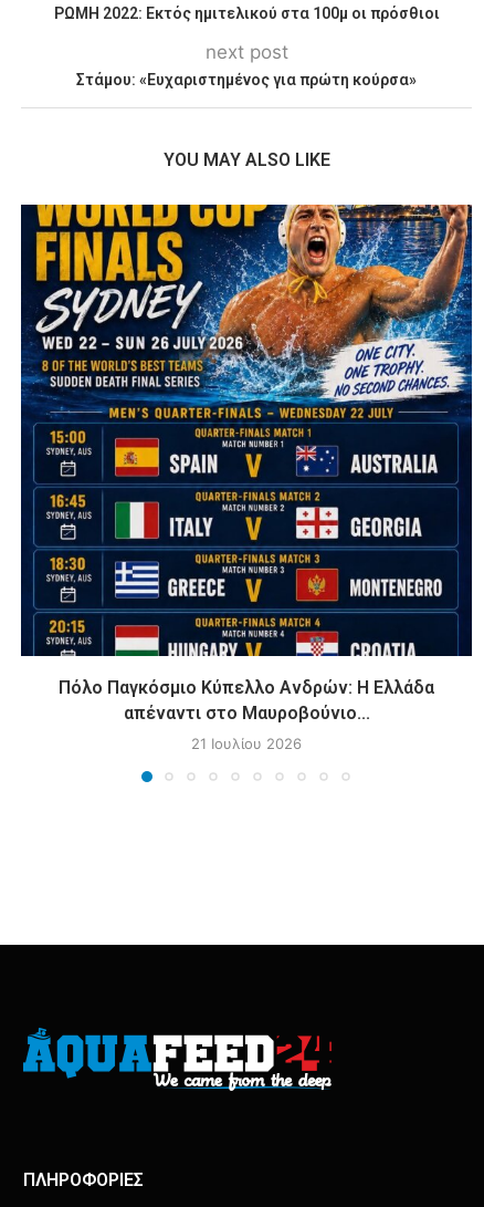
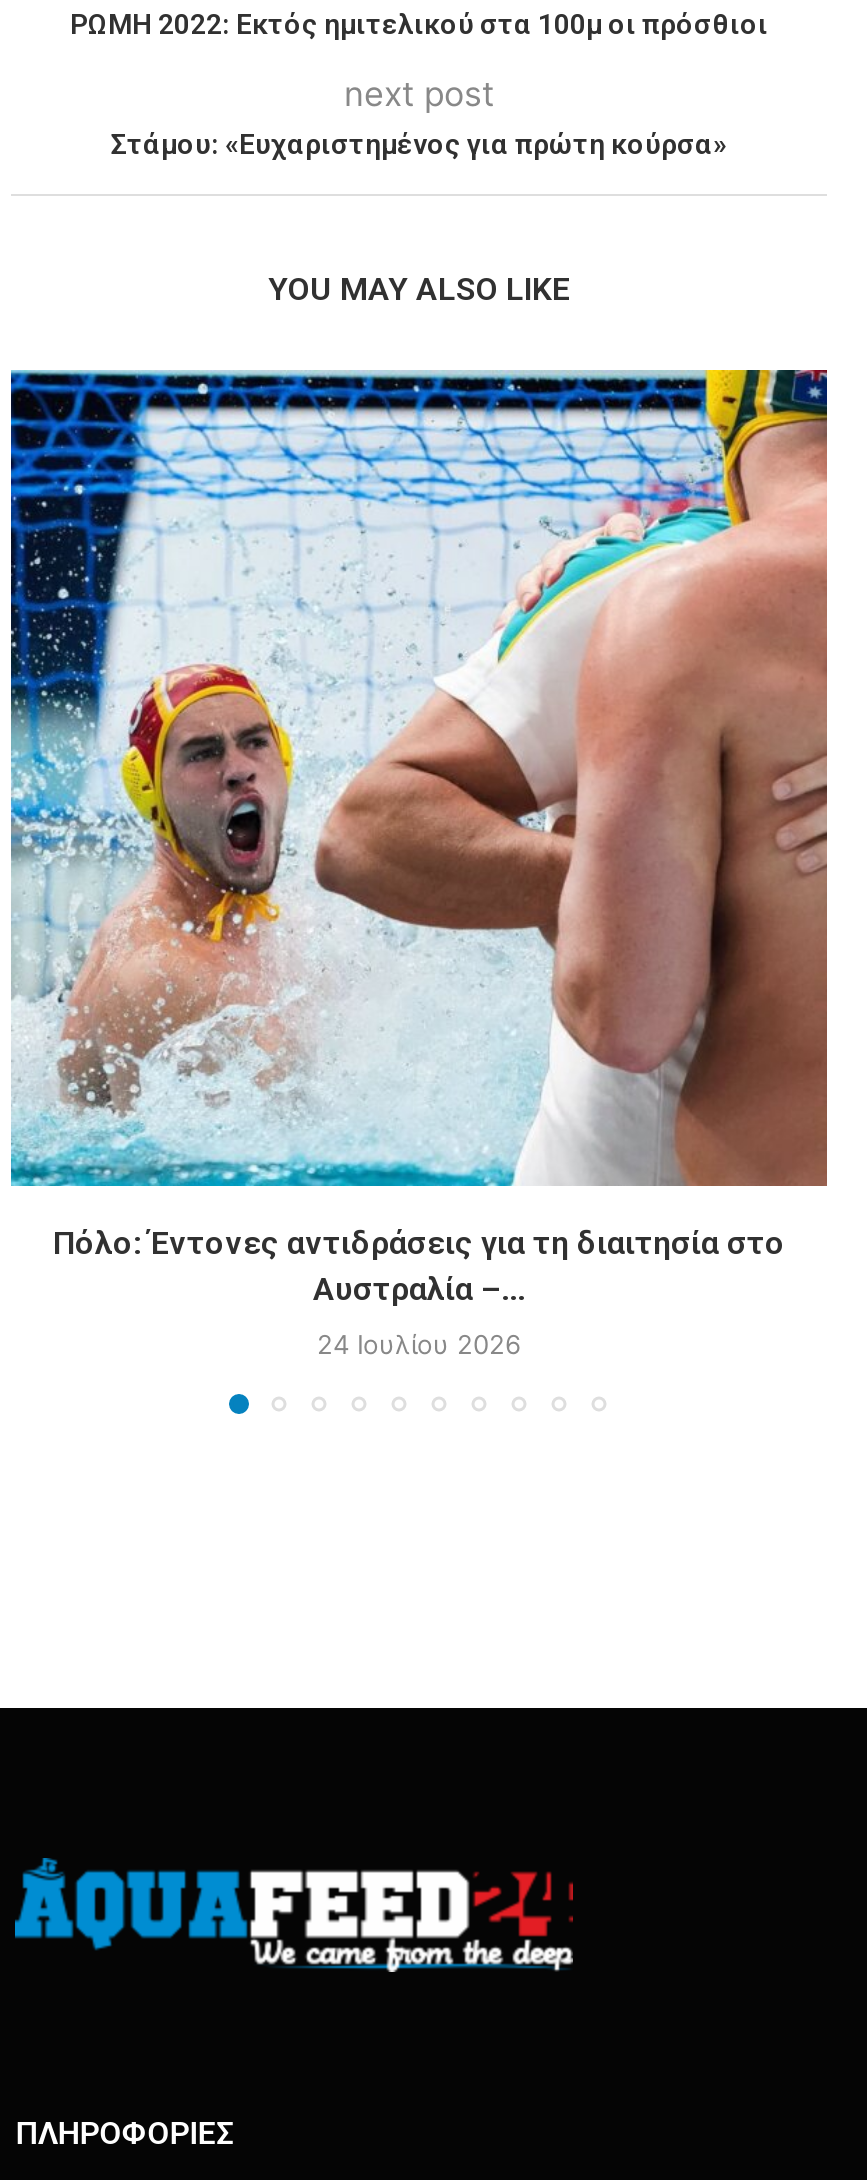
[20,204,473,724] [image] | Πόλο Παγκόσμιο Κύπελλο Ανδρών: Η Ελλάδα | απέναντι στο Μαυροβούνιο... -> [9,368,829,1308] [image] | Πόλο: Έντονες αντιδράσεις για τη διαιτησία στο | Αυστραλία –...
[191,735,302,752] 21 Ιουλίου 2026 -> [317,1328,521,1360] 24 Ιουλίου 2026

